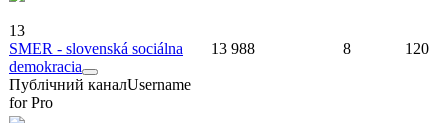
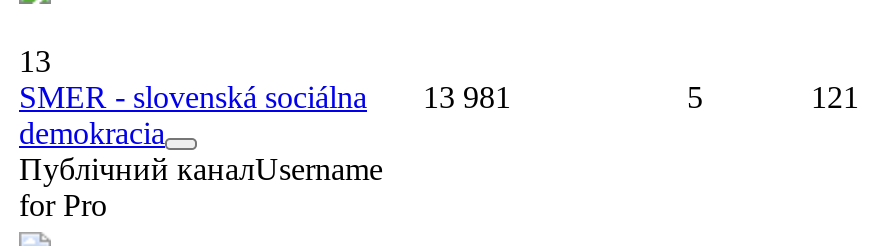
[9,40,255,57] SMER - slovenská sociálna 13 988 -> [19,80,511,114] SMER - slovenská sociálna 13 981
[343,40,351,57] 8 -> [687,80,703,114] 5
[405,40,429,57] 120 -> [811,80,859,114] 121

